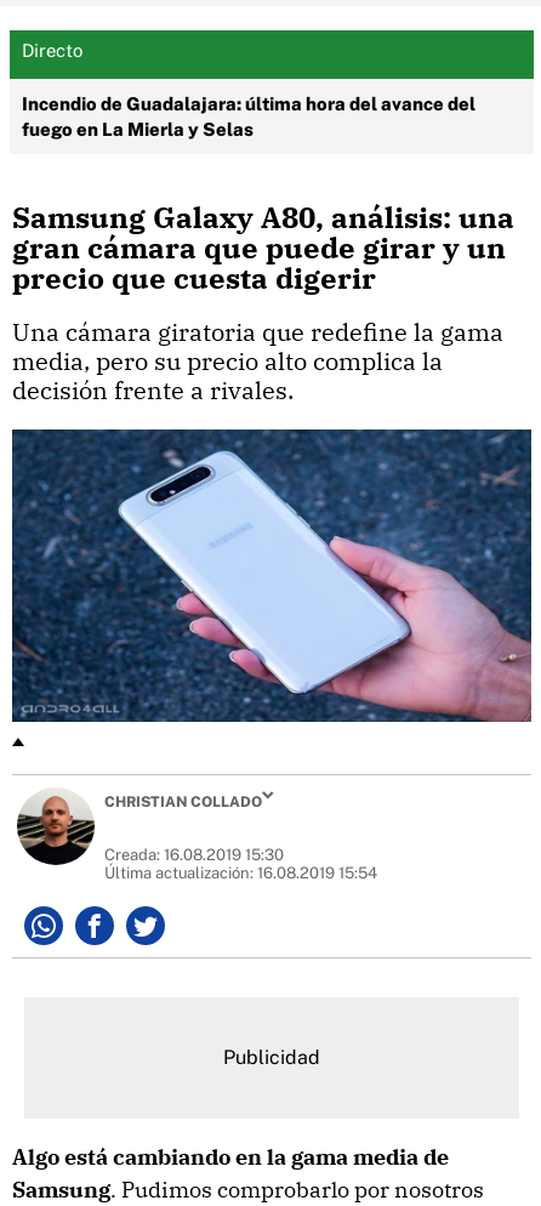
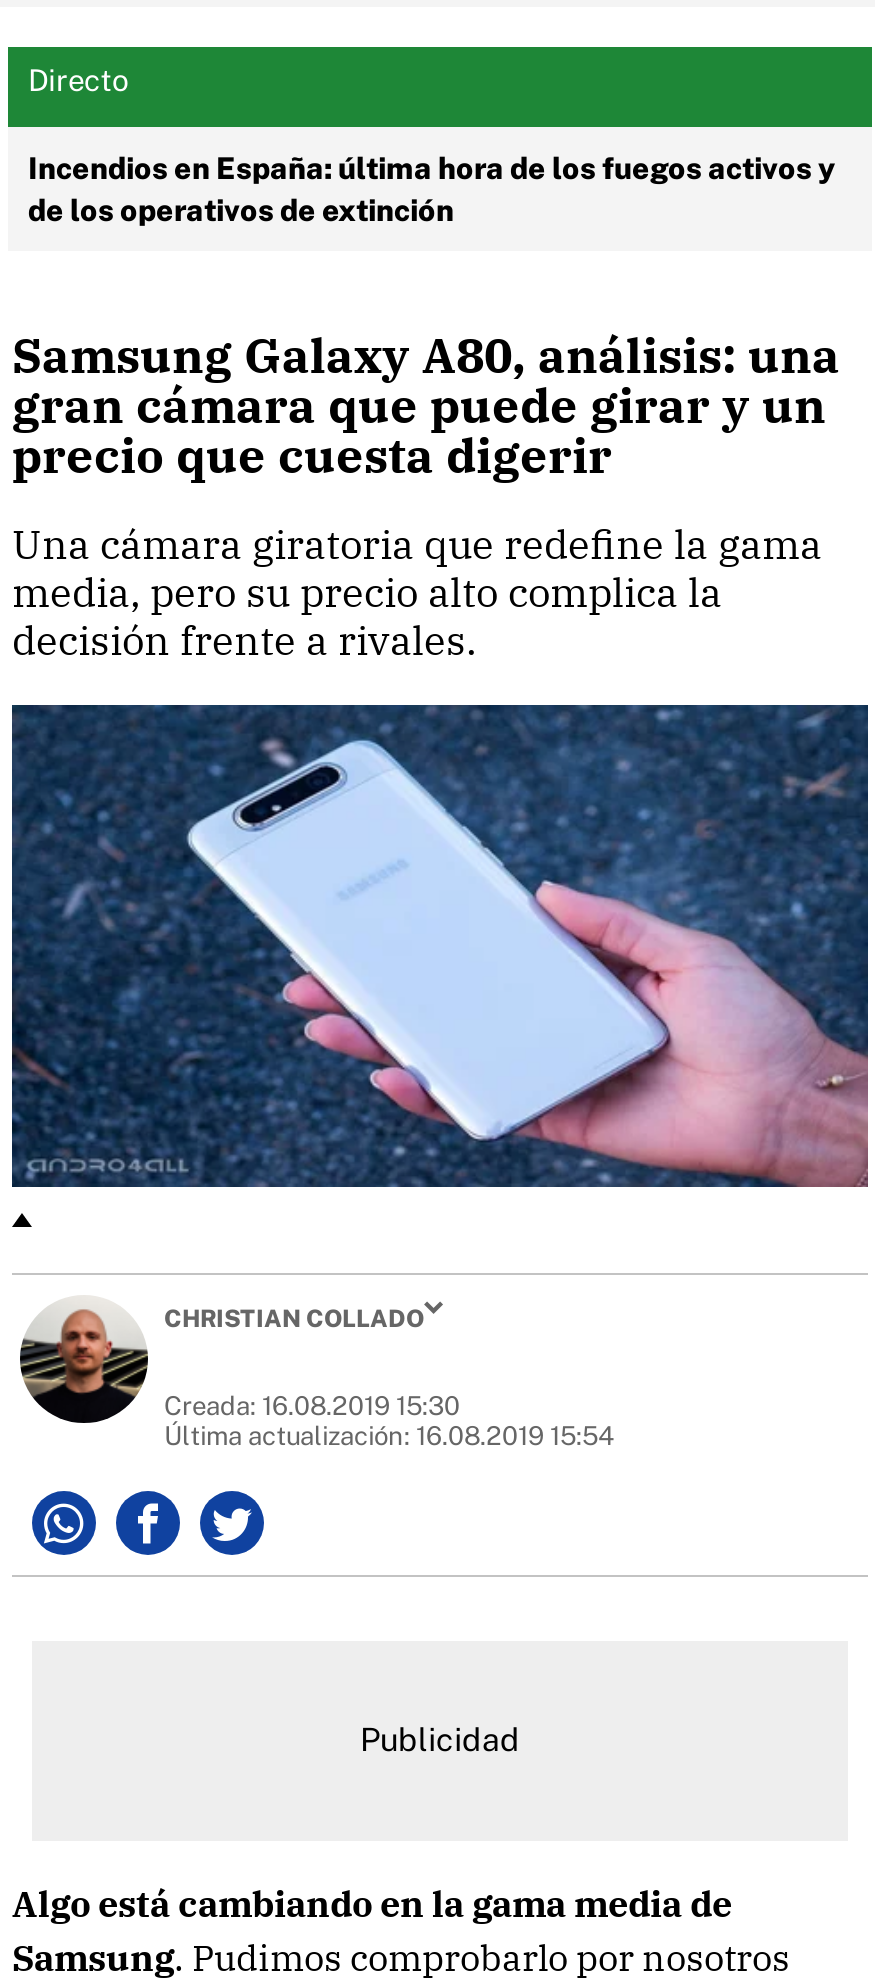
[22,93,475,140] Incendio de Guadalajara: última hora del avance del | fuego en La Mierla y Selas -> [28,151,836,227] Incendios en España: última hora de los fuegos activos y | de los operativos de extinción

